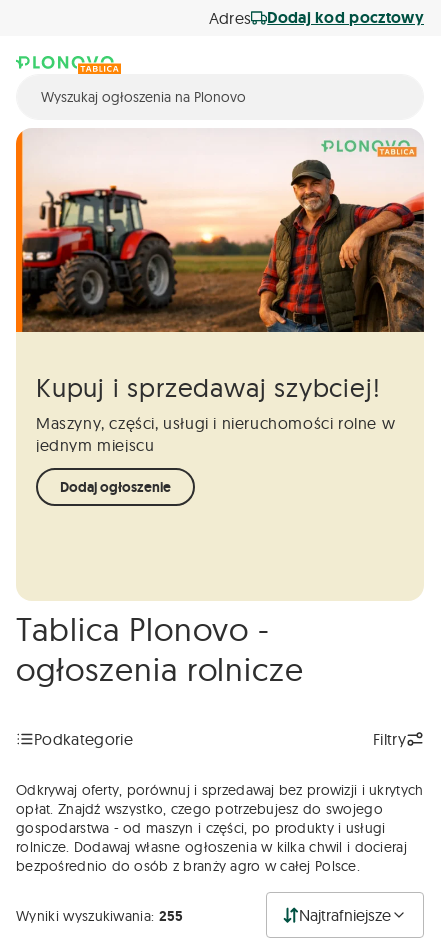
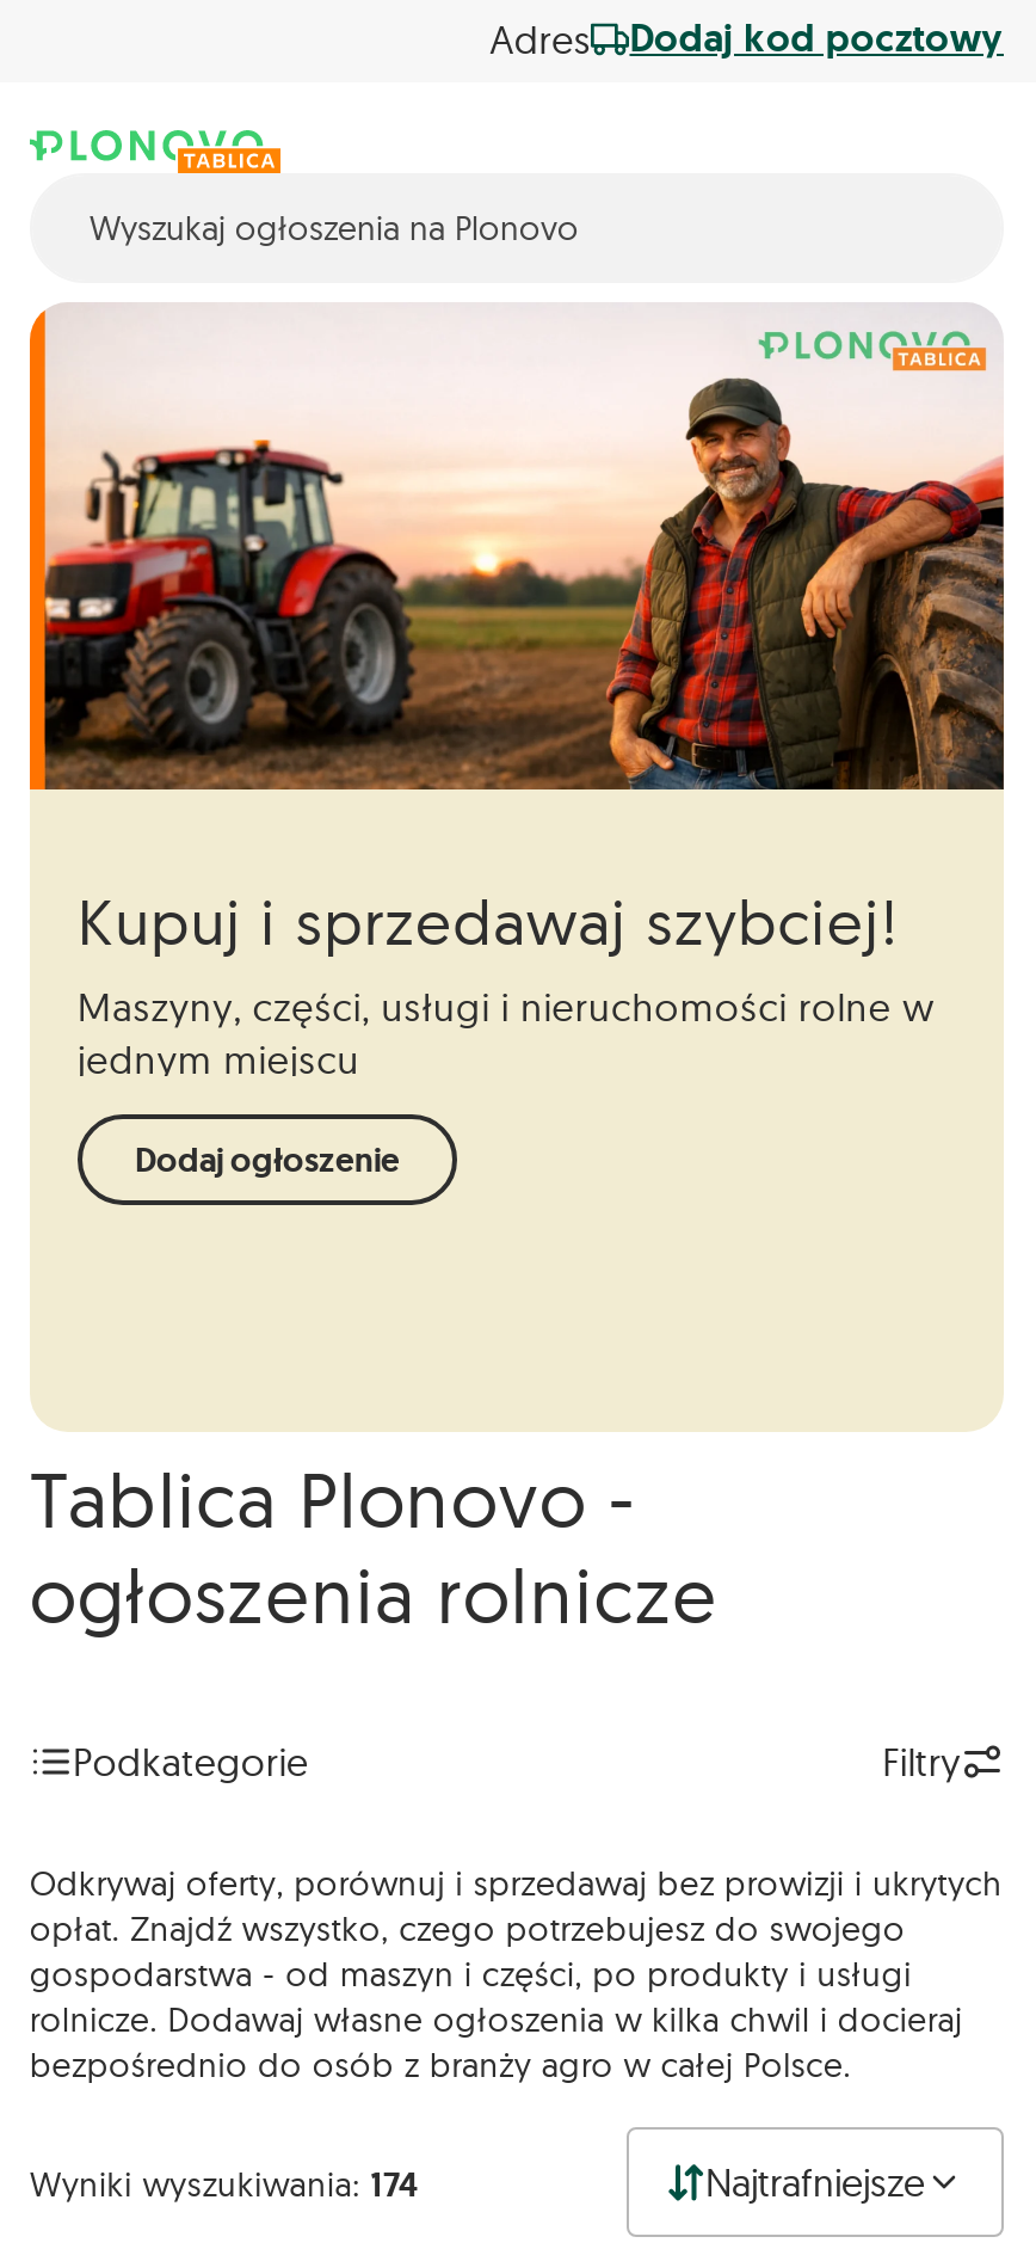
[16,907,184,925] Wyniki wyszukiwania: 255 -> [30,2162,418,2205] Wyniki wyszukiwania: 174

